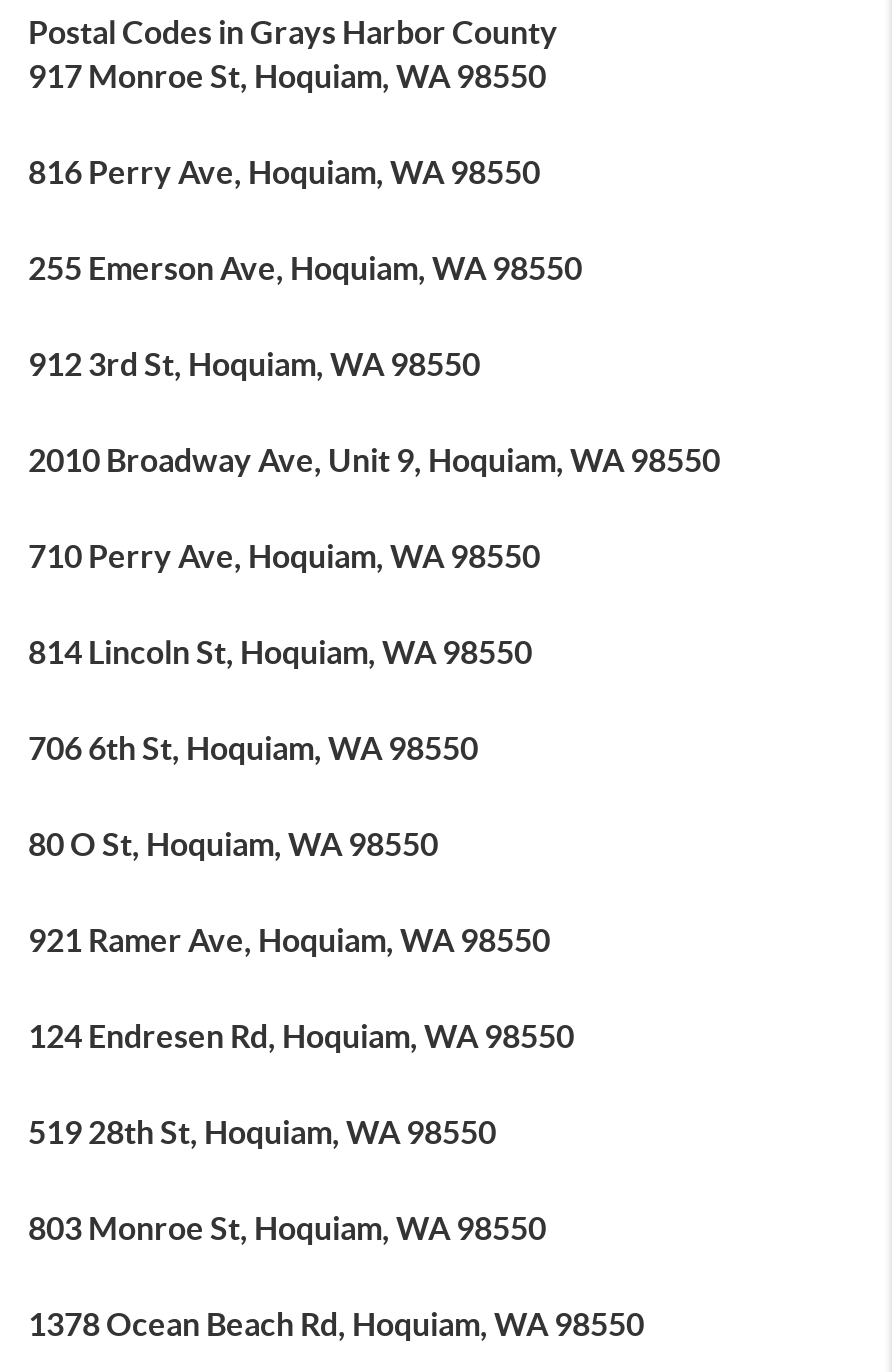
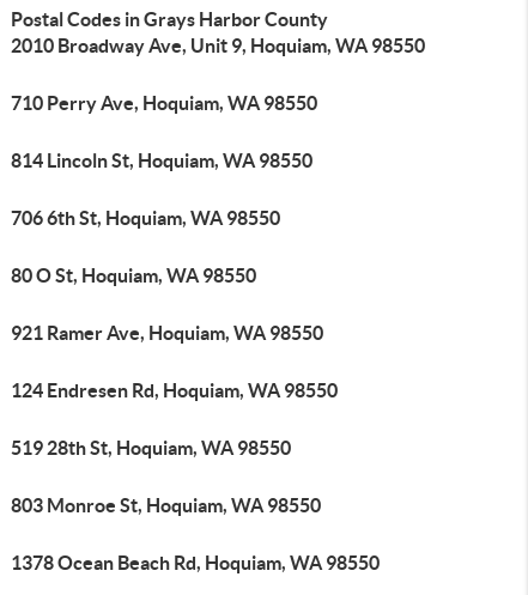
[28,58,582,382] 917 Monroe St, Hoquiam, WA 98550 | 816 Perry Ave, Hoquiam, WA 98550 | 255 Emerson Ave, Hoquiam, WA 98550 | 912 3rd St, Hoquiam, WA 98550 -> none

